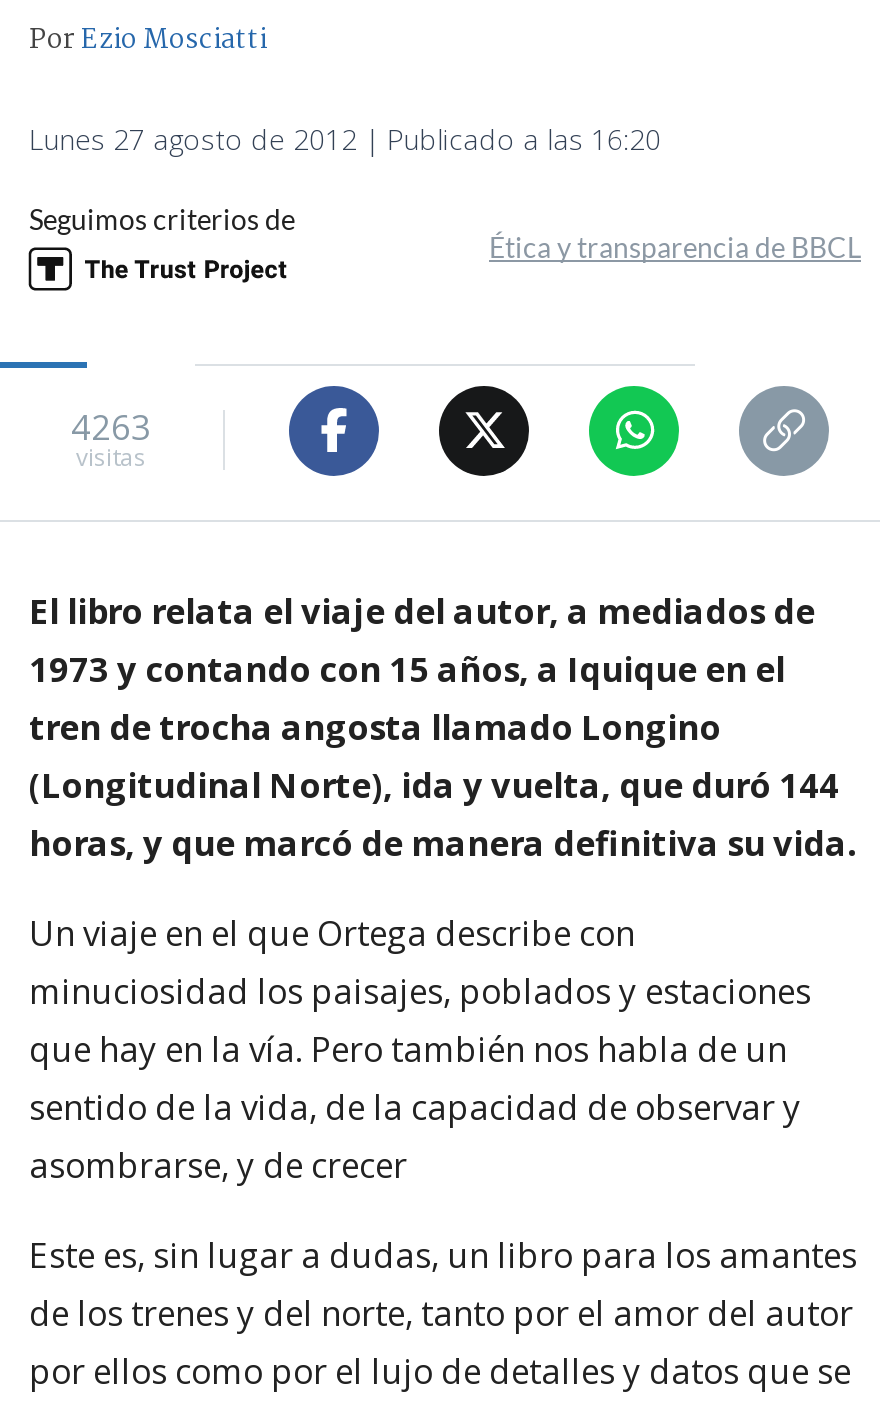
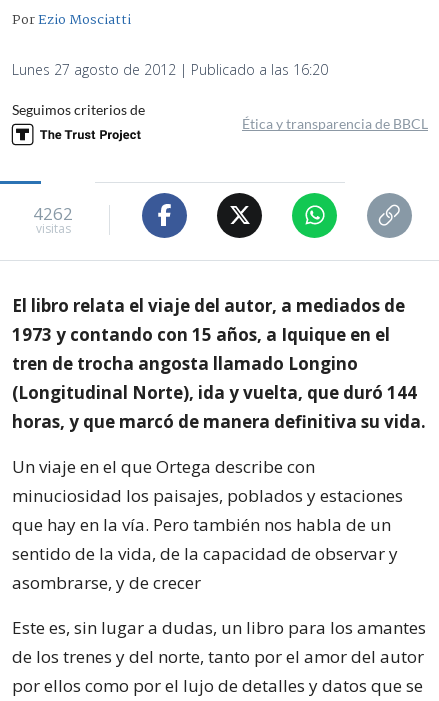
[71,405,151,451] 4263 -> [33,202,73,225] 4262

